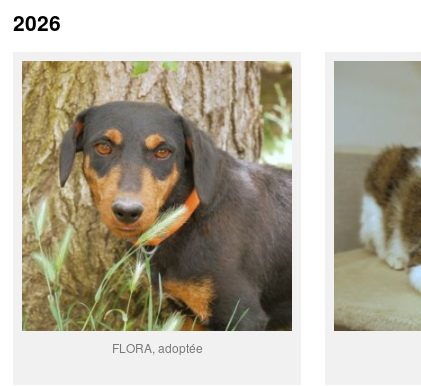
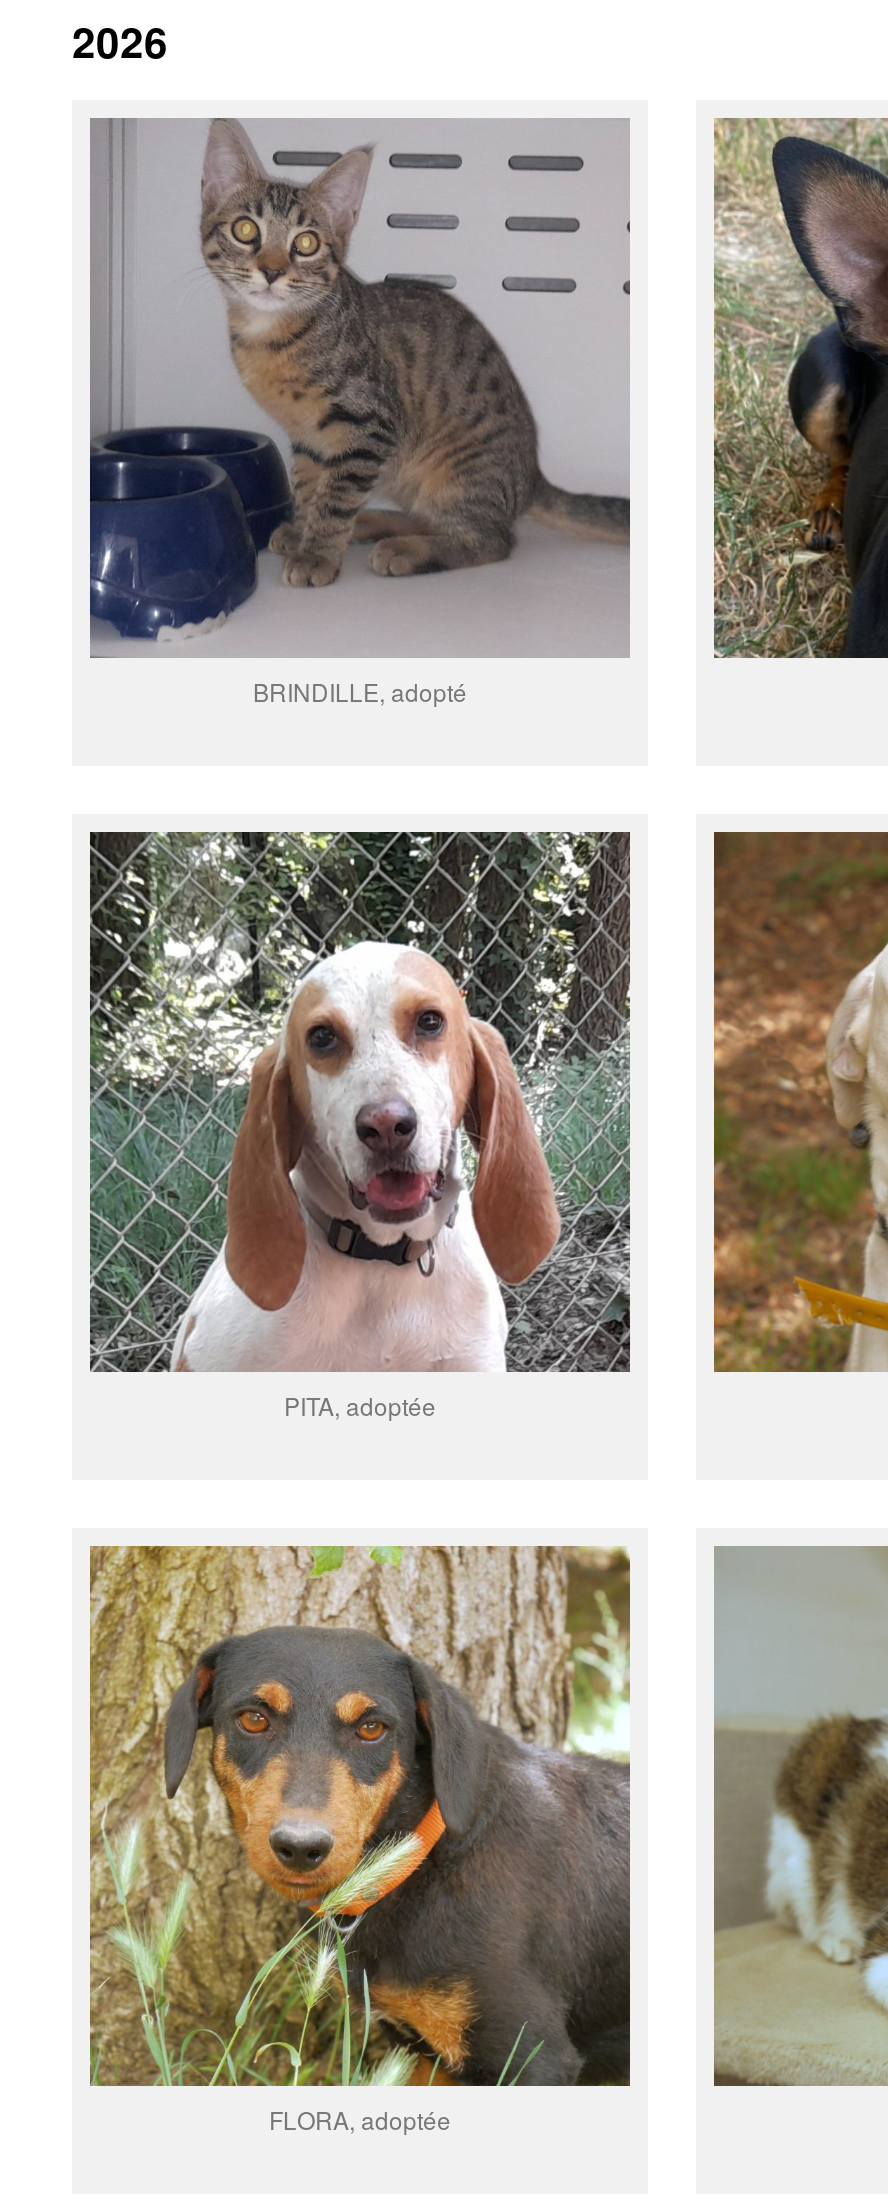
none -> [88,118,632,708] [image] | BRINDILLE, adopté
none -> [88,830,632,1422] [image] | PITA, adoptée
none -> [712,830,882,1374] [image]
none -> [714,120,882,658] [image]

